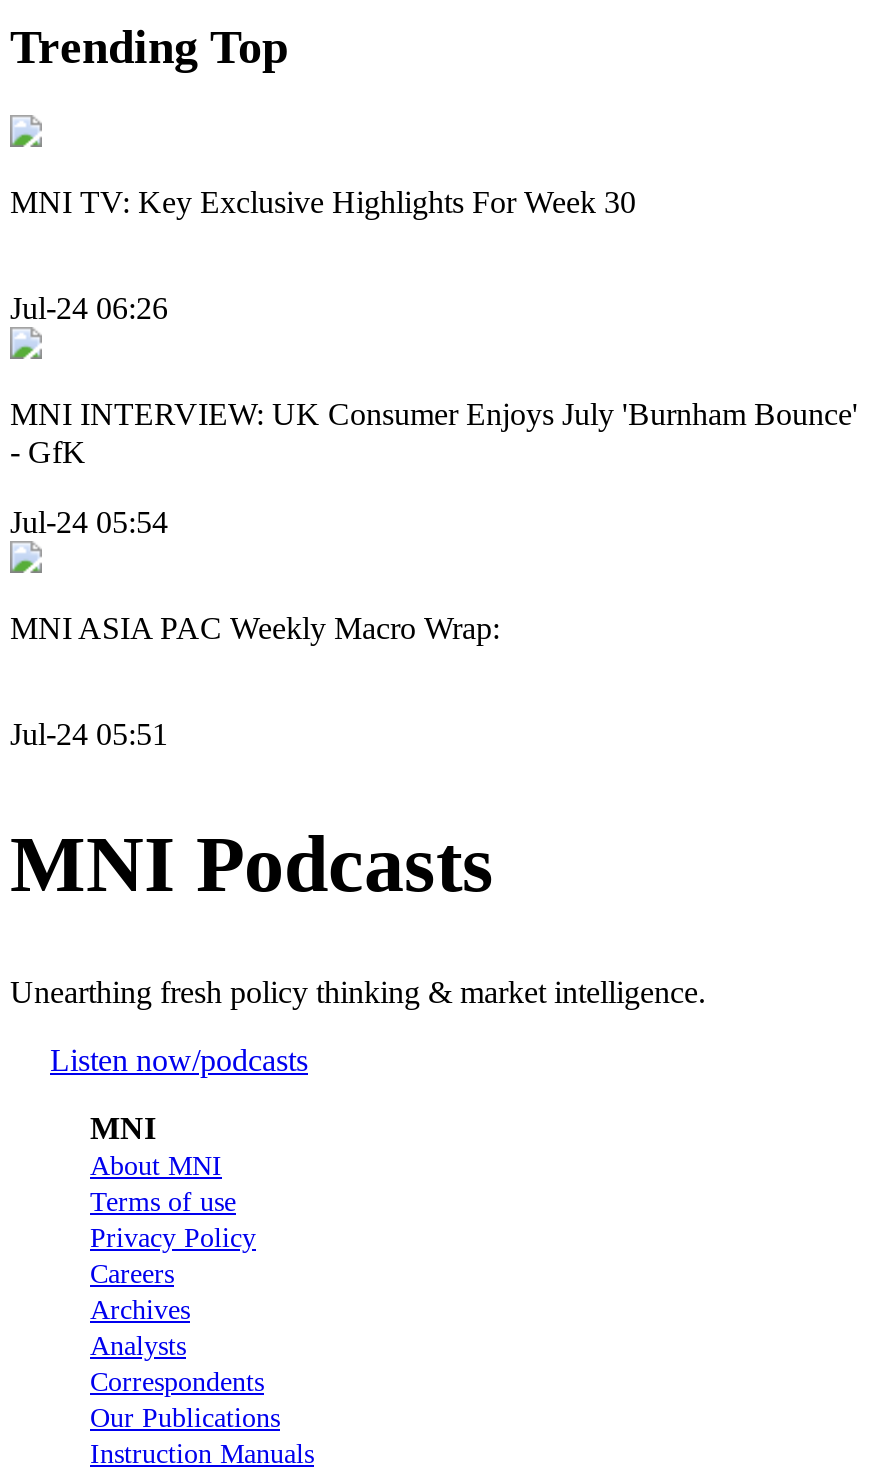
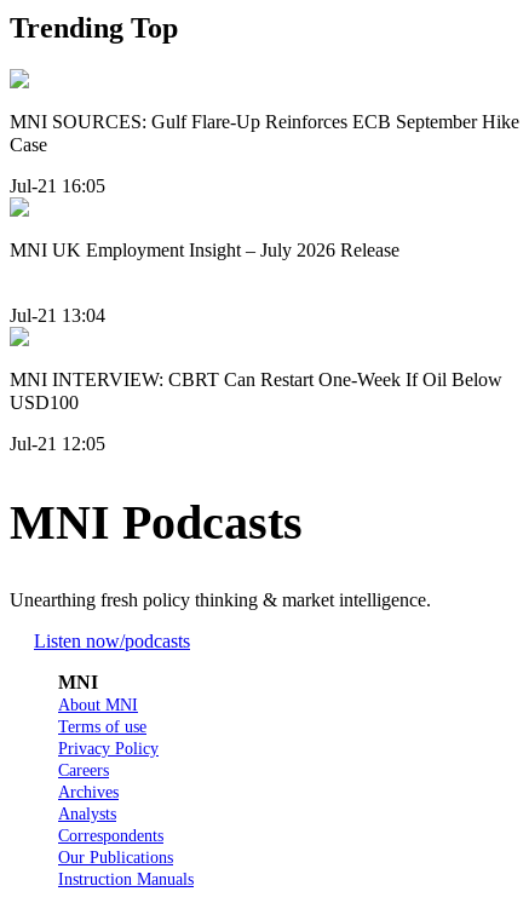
[10,185,636,219] MNI TV: Key Exclusive Highlights For Week 30 -> [10,111,519,155] MNI SOURCES: Gulf Flare-Up Reinforces ECB September Hike | Case
[10,291,168,325] Jul-24 06:26 -> [10,176,105,196] Jul-21 16:05
[10,397,858,469] MNI INTERVIEW: UK Consumer Enjoys July 'Burnham Bounce' | - GfK -> [10,240,399,260] MNI UK Employment Insight – July 2026 Release
[10,504,168,538] Jul-24 05:54 -> [10,305,105,325] Jul-21 13:04
[10,610,500,644] MNI ASIA PAC Weekly Macro Wrap: -> [10,369,502,412] MNI INTERVIEW: CBRT Can Restart One-Week If Oil Below | USD100
[10,717,168,751] Jul-24 05:51 -> [10,433,105,454] Jul-21 12:05

